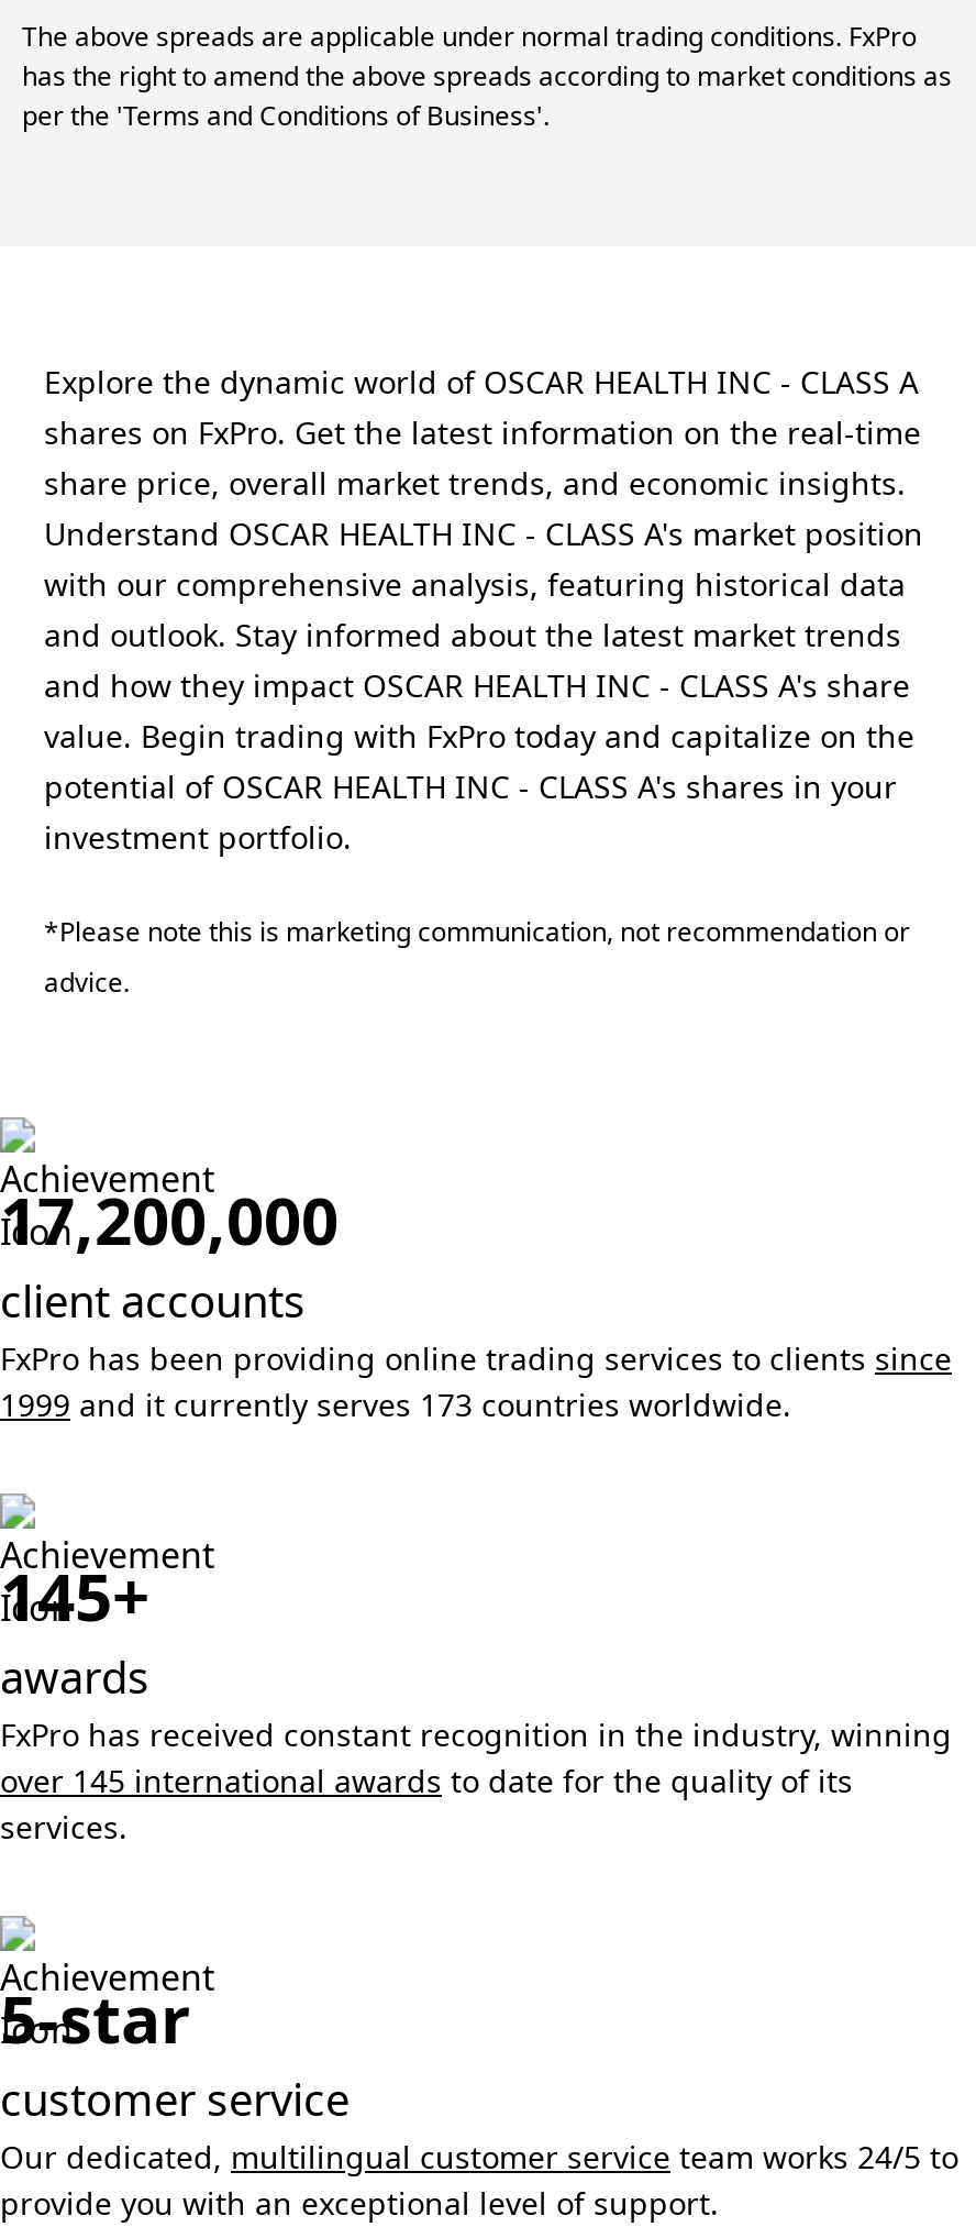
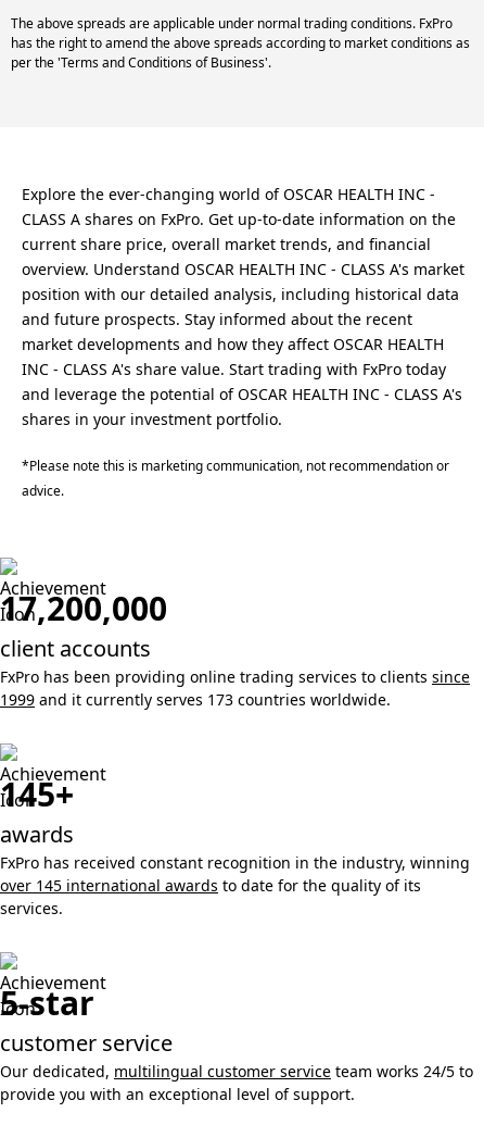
[44,361,923,858] Explore the dynamic world of OSCAR HEALTH INC - CLASS A | shares on FxPro. Get the latest information on the real-time | share price, overall market trends, and economic insights. | Understand OSCAR HEALTH INC - CLASS A's market position | with our comprehensive analysis, featuring historical data | and outlook. Stay informed about the latest market trends | and how they impact OSCAR HEALTH INC - CLASS A's share | value. Begin trading with FxPro today and capitalize on the | potential of OSCAR HEALTH INC - CLASS A's shares in your | investment portfolio. -> [22,184,464,429] Explore the ever-changing world of OSCAR HEALTH INC - | CLASS A shares on FxPro. Get up-to-date information on the | current share price, overall market trends, and financial | overview. Understand OSCAR HEALTH INC - CLASS A's market | position with our detailed analysis, including historical data | and future prospects. Stay informed about the recent | market developments and how they affect OSCAR HEALTH | INC - CLASS A's share value. Start trading with FxPro today | and leverage the potential of OSCAR HEALTH INC - CLASS A's | shares in your investment portfolio.

